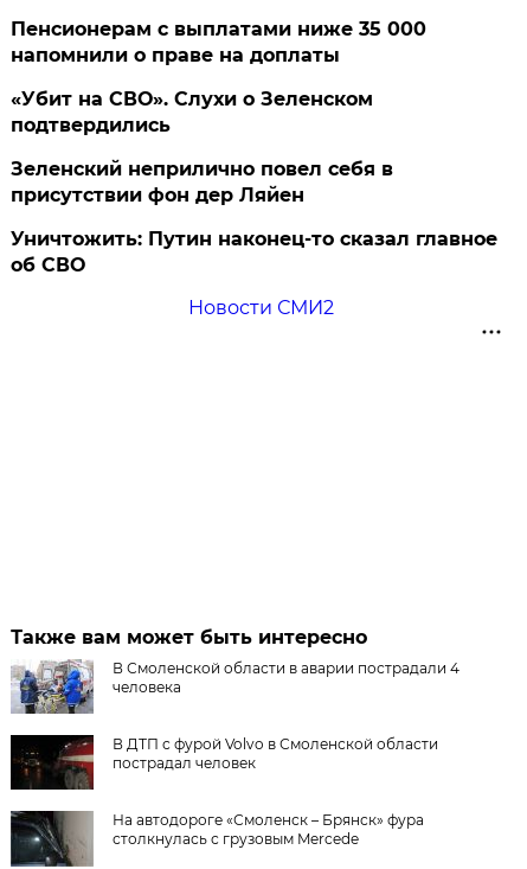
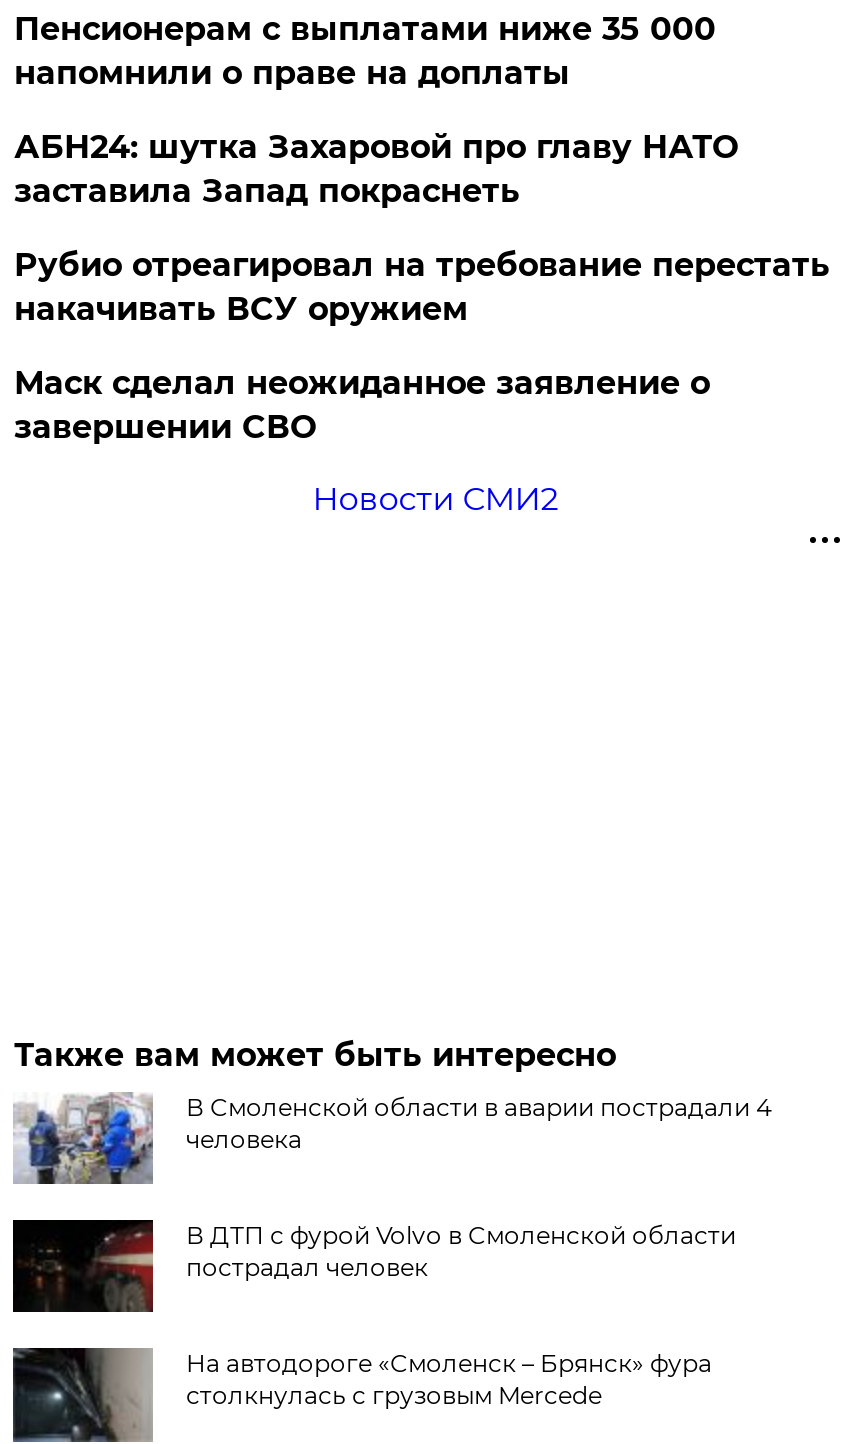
[11,87,374,136] «Убит на СВО». Слухи о Зеленском | подтвердились -> [14,128,738,210] АБН24: шутка Захаровой про главу НАТО | заставила Запад покраснеть
[11,157,394,206] Зеленский неприлично повел cебя в | присутствии фон дер Ляйен -> [14,246,830,328] Рубио отреагировал на требование перестать | накачивать ВСУ оружием
[11,227,498,276] Уничтожить: Путин наконец-то сказал главное | об СВО -> [14,364,710,446] Маск сделал неожиданное заявление о | завершении СВО

